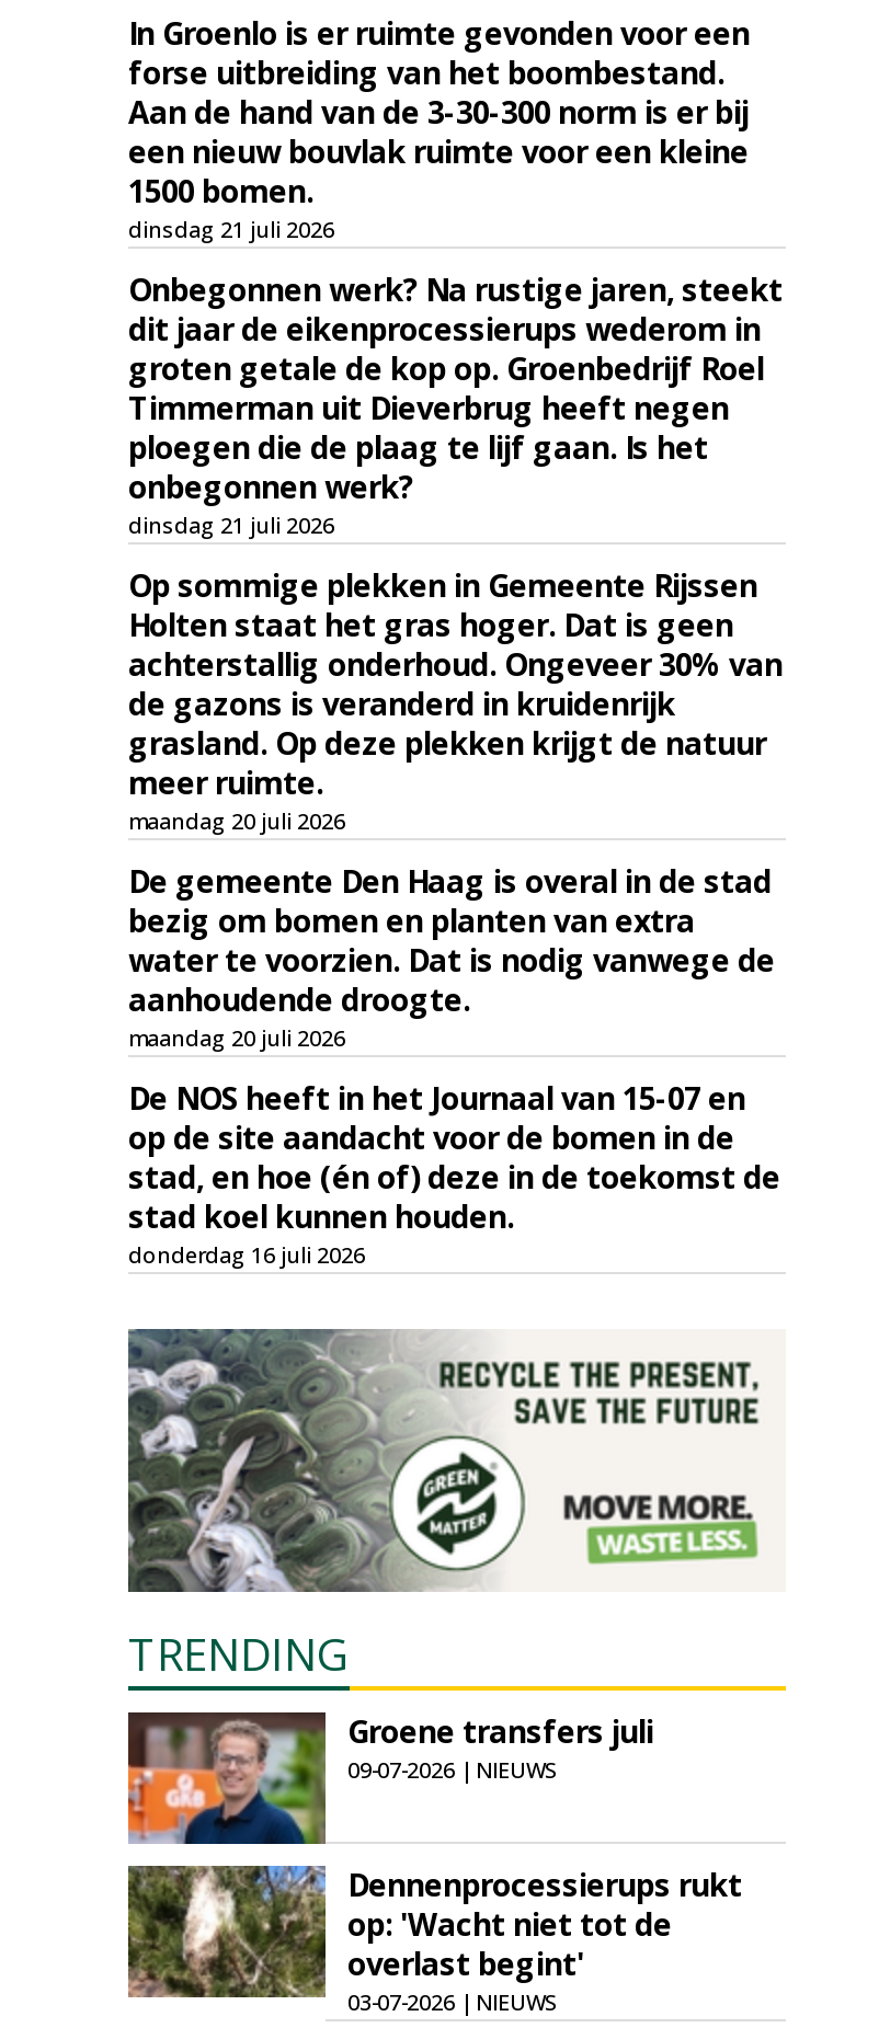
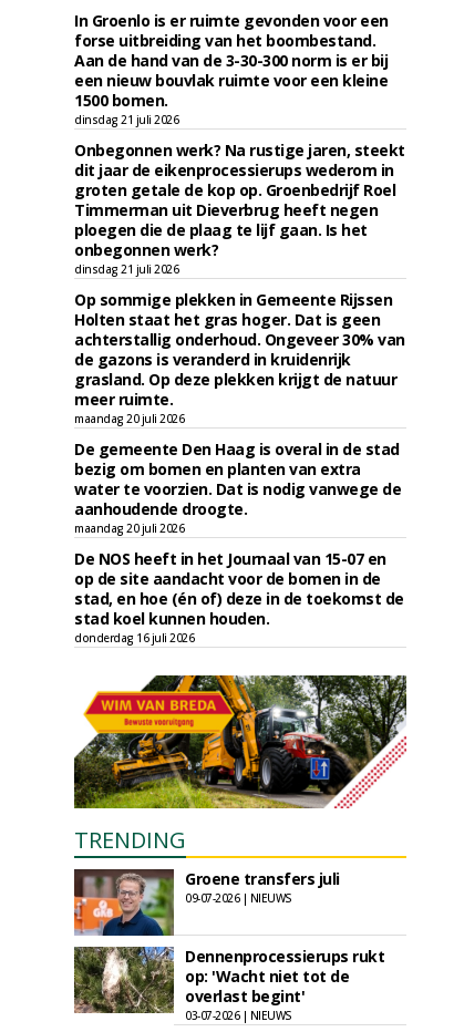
[126,1327,786,1594] [image] -> [74,674,407,809] [image]

